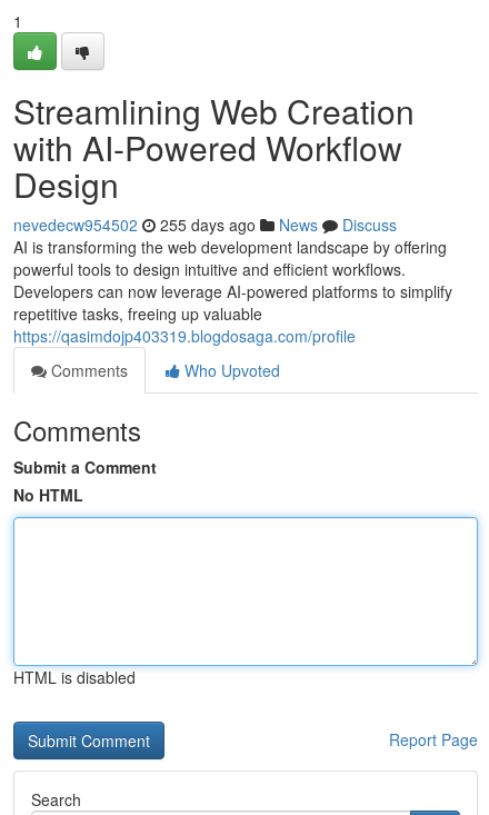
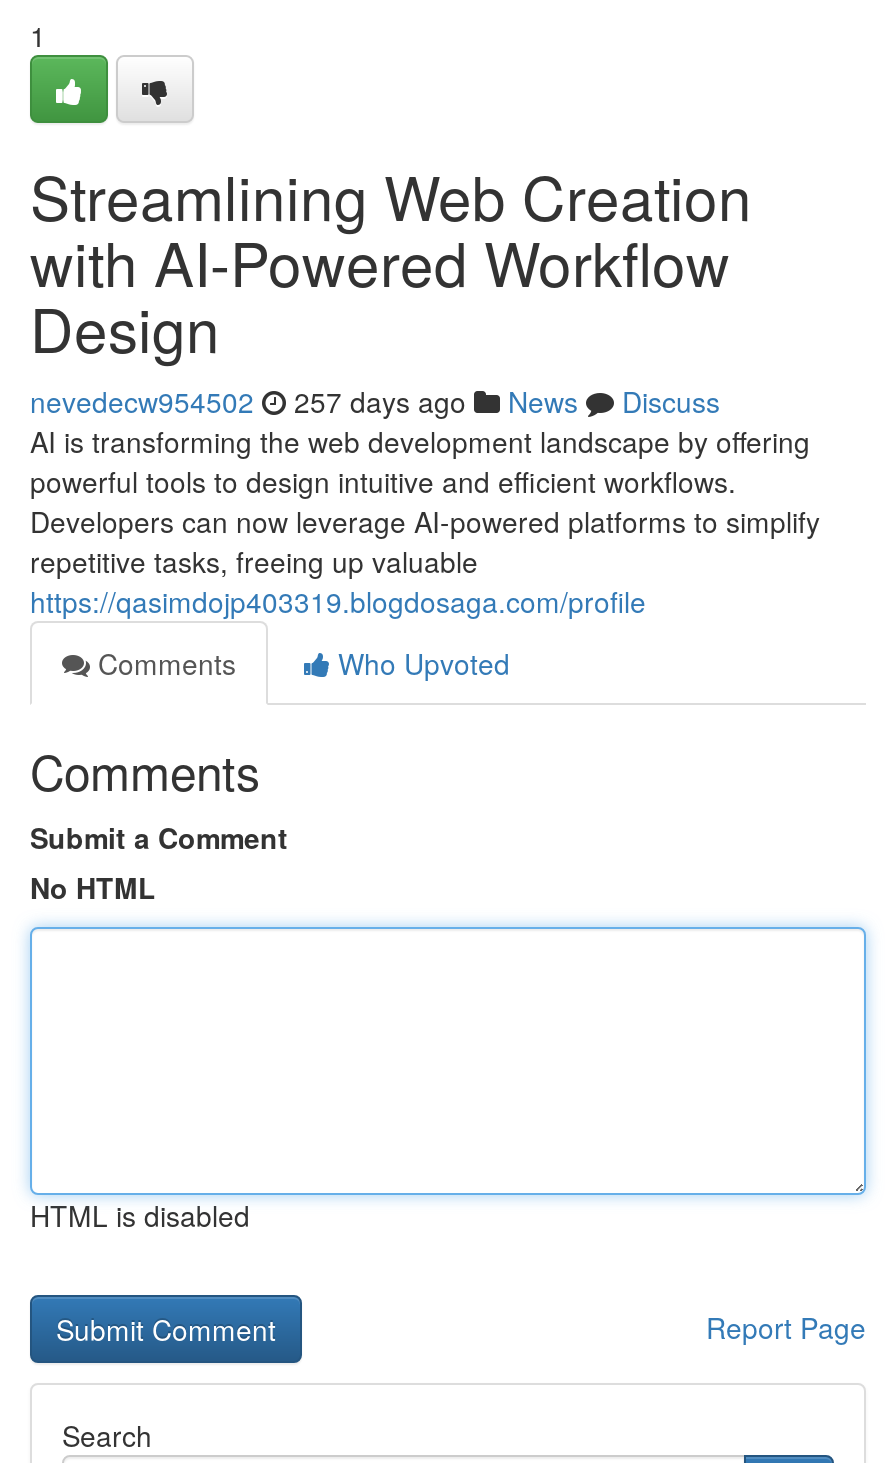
[13,213,397,236] nevedecw954502 255 days ago News Discuss -> [30,381,720,421] nevedecw954502 257 days ago News Discuss

